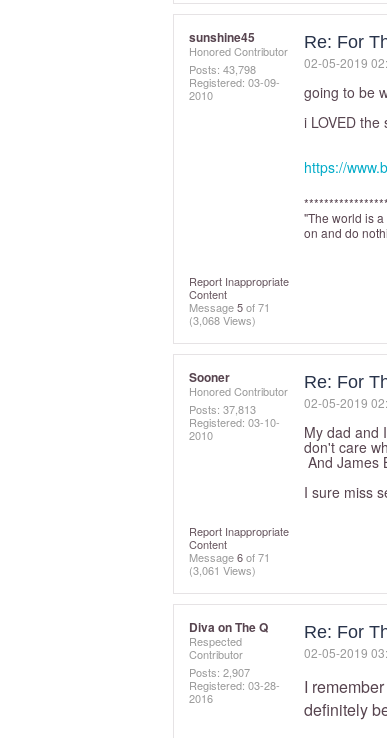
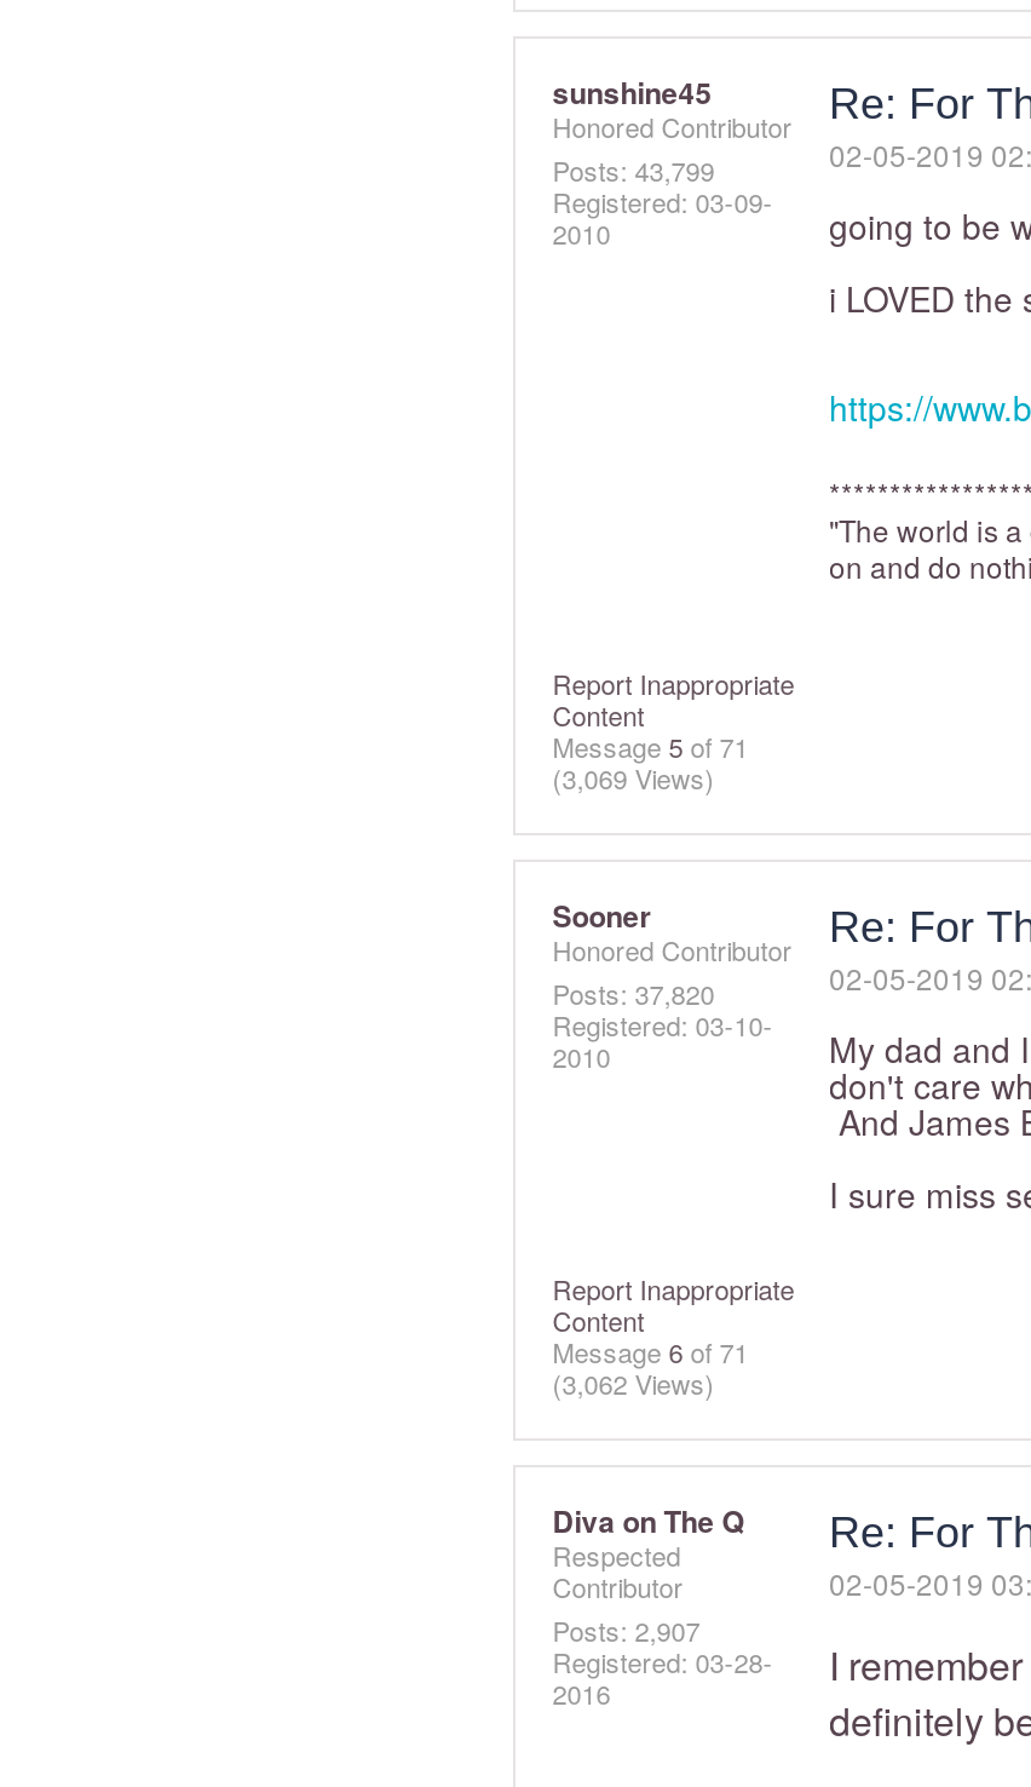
[189,61,256,77] Posts: 43,798 -> [552,150,714,189] Posts: 43,799
[189,312,256,328] (3,068 Views) -> [552,758,714,797] (3,069 Views)
[189,401,256,417] Posts: 37,813 -> [552,973,714,1012] Posts: 37,820
[189,562,256,578] (3,061 Views) -> [552,1363,714,1402] (3,062 Views)

